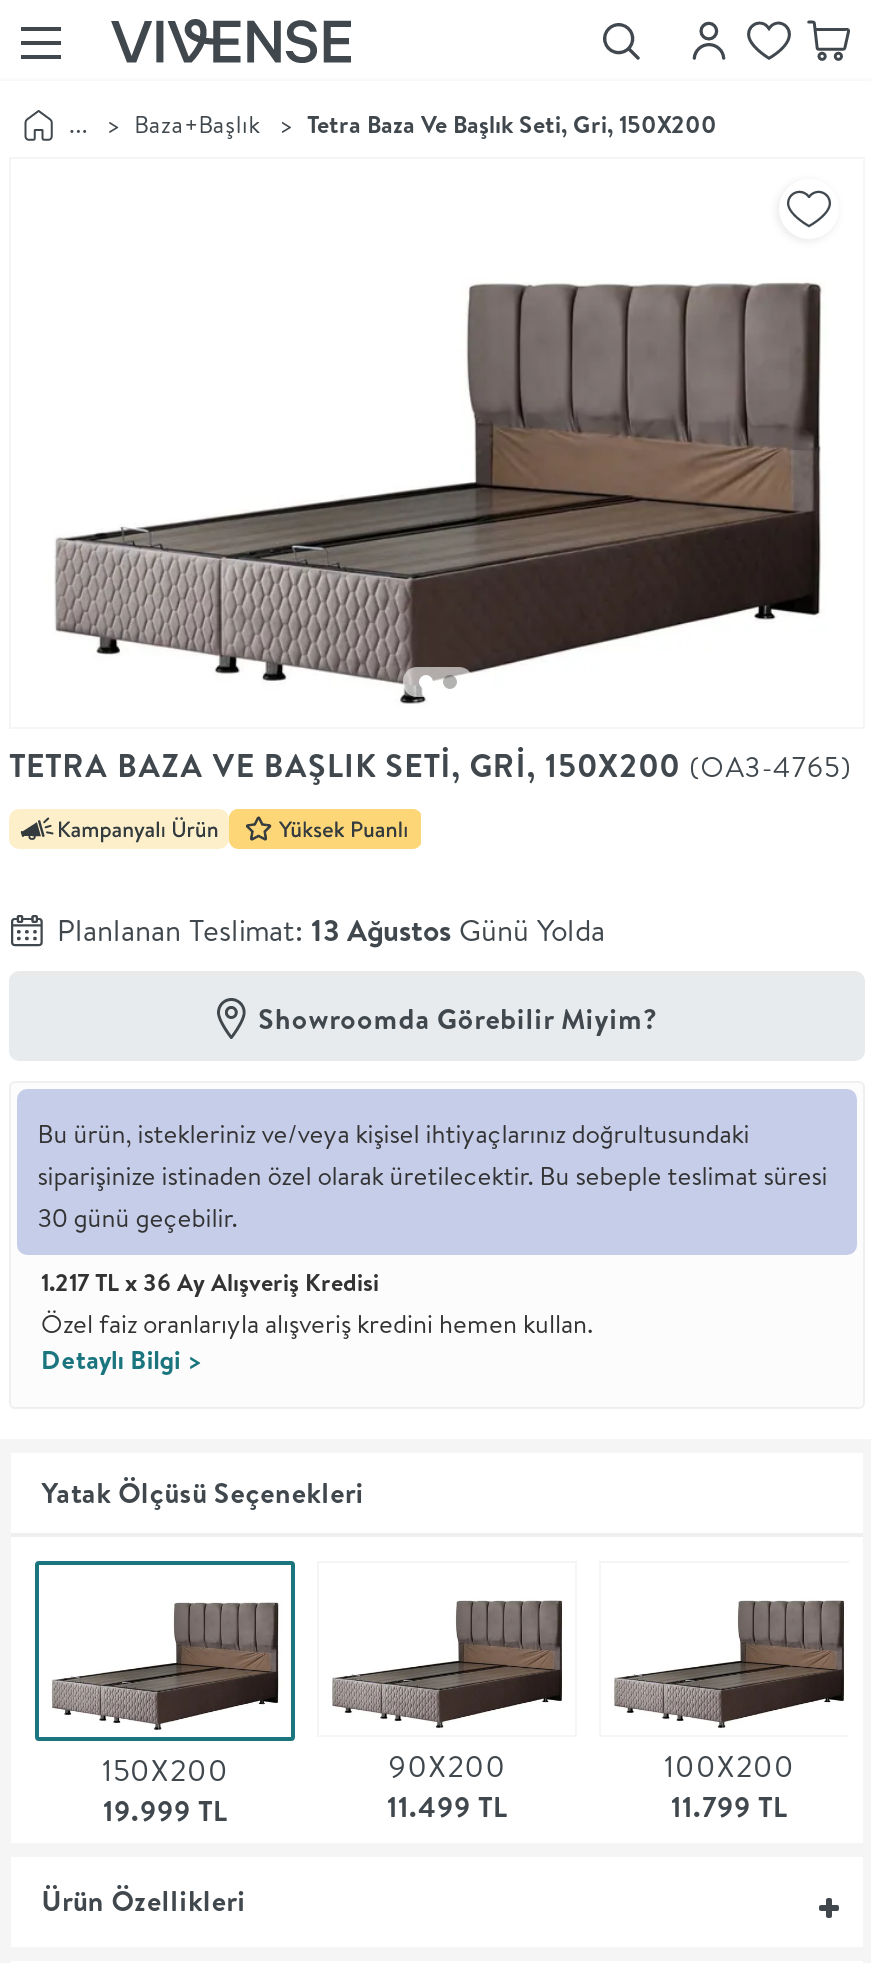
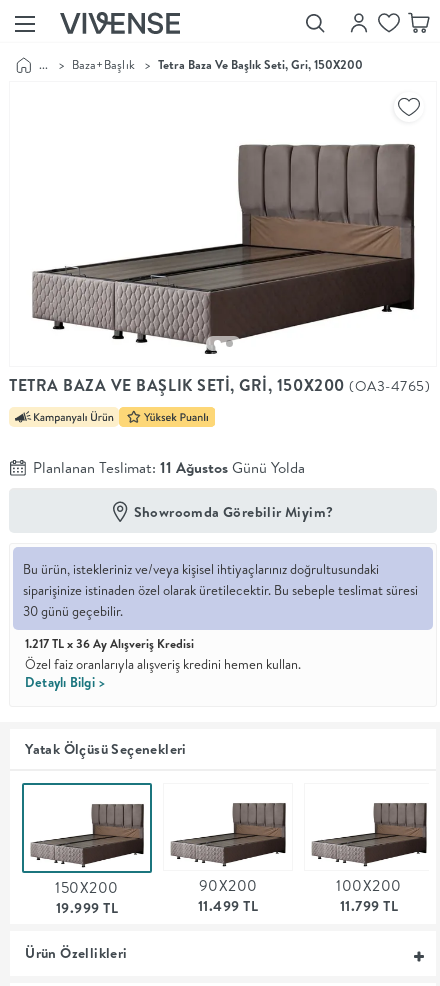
[57,909,605,951] Planlanan Teslimat: 13 Ağustos Günü Yolda -> [33,457,305,478] Planlanan Teslimat: 11 Ağustos Günü Yolda

